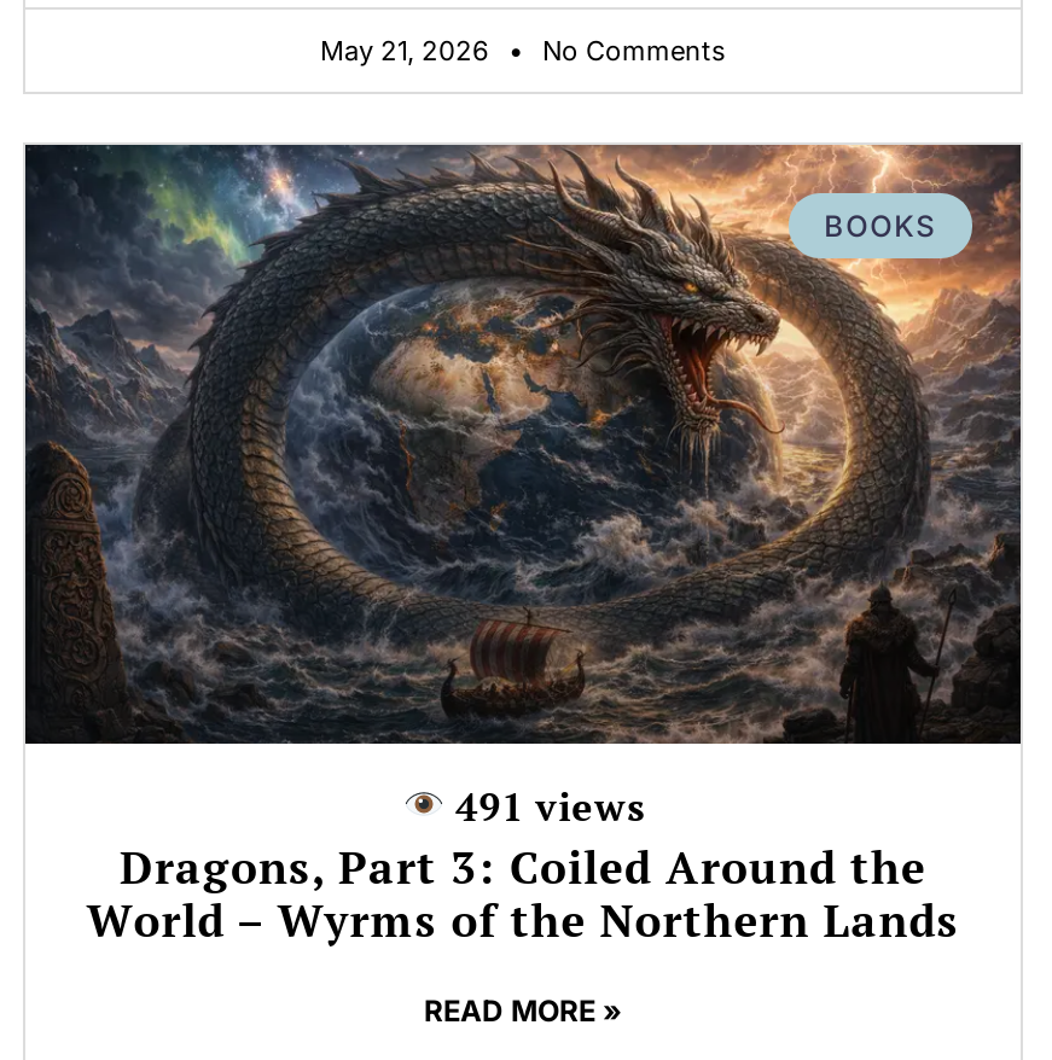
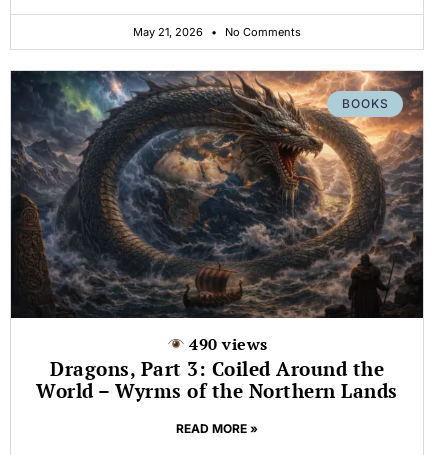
[445,779,645,833] 491 views -> [185,333,268,355] 490 views

